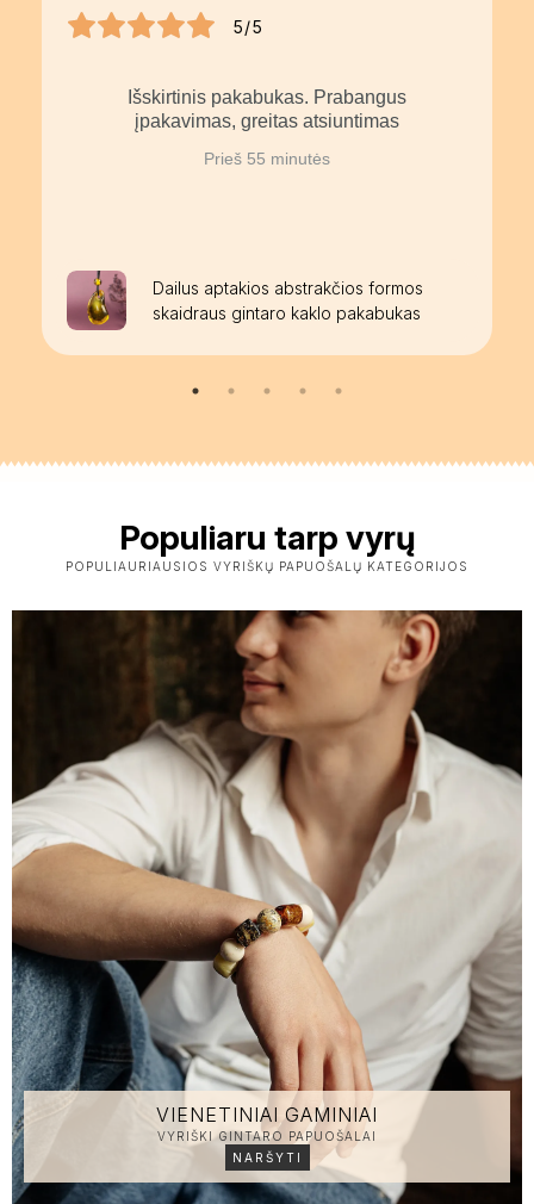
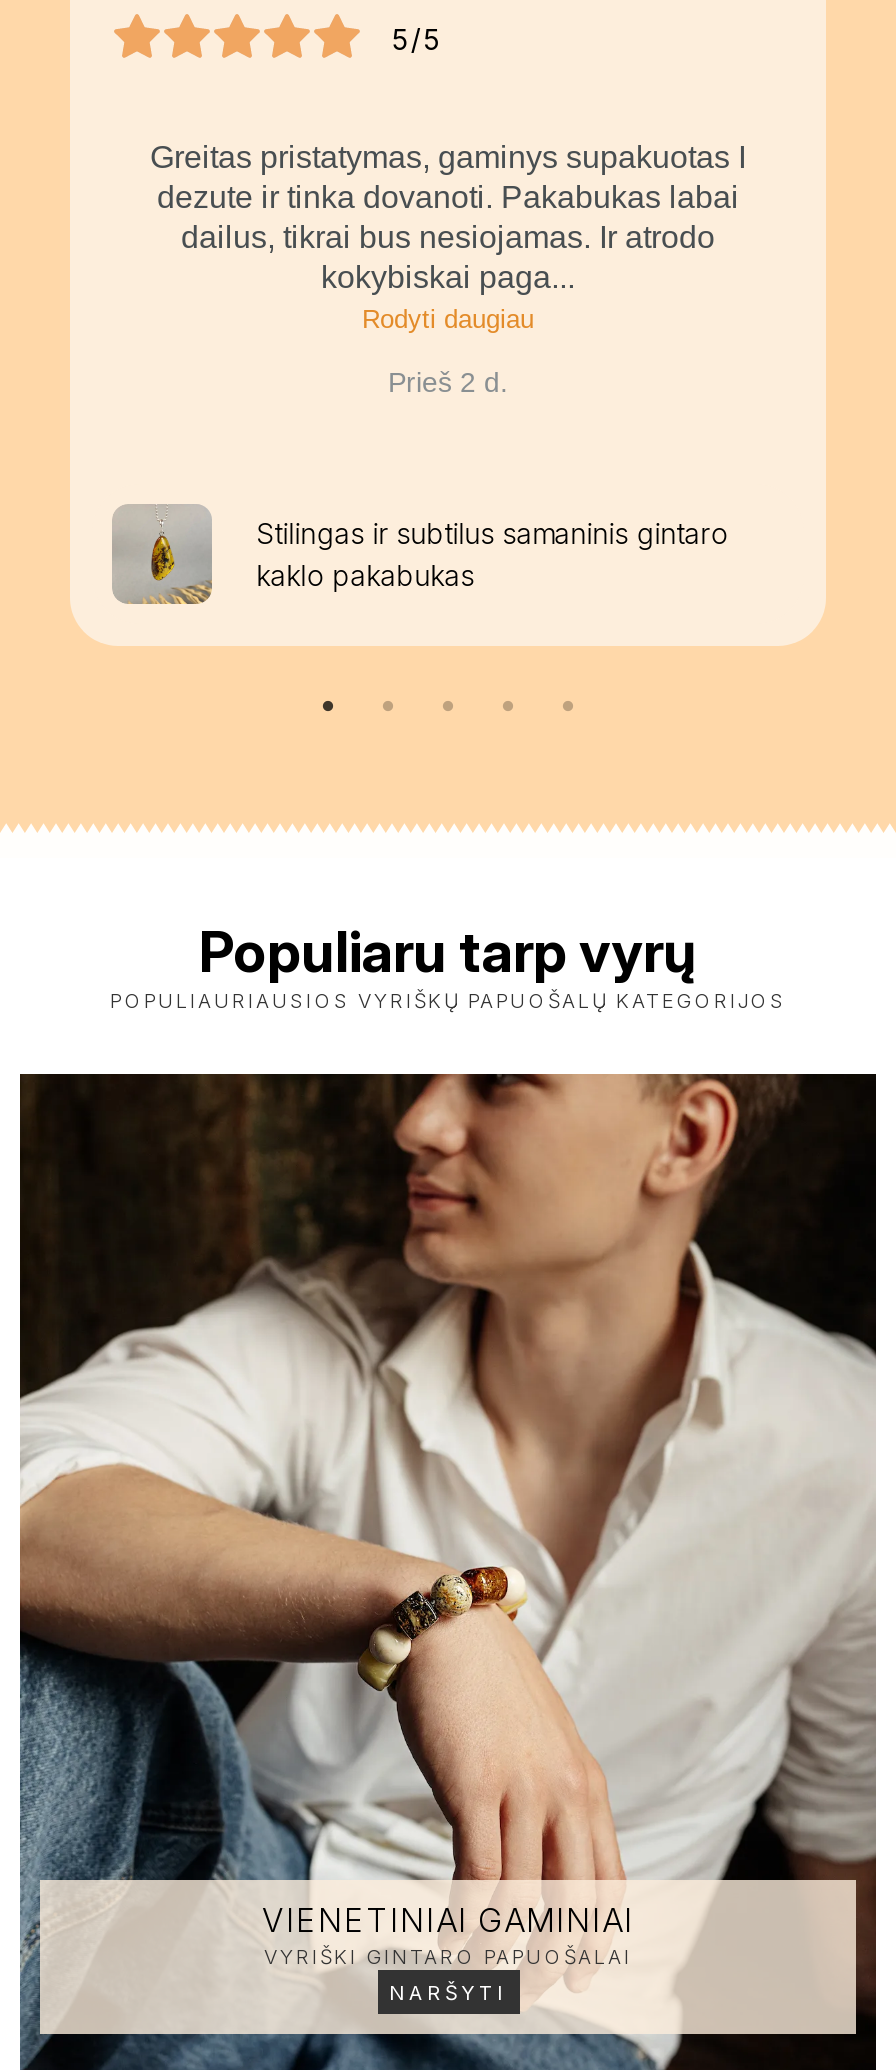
[128,87,406,131] Išskirtinis pakabukas. Prabangus | įpakavimas, greitas atsiuntimas -> [150,139,746,333] Greitas pristatymas, gaminys supakuotas I | dezute ir tinka dovanoti. Pakabukas labai | dailus, tikrai bus nesiojamas. Ir atrodo | kokybiskai paga... | Rodyti daugiau
[204,149,330,168] Prieš 55 minutės -> [388,365,508,397] Prieš 2 d.
[67,271,423,330] [image] | Dailus aptakios abstrakčios formos | skaidraus gintaro kaklo pakabukas -> [112,506,728,604] [image] | Stilingas ir subtilus samaninis gintaro | kaklo pakabukas

